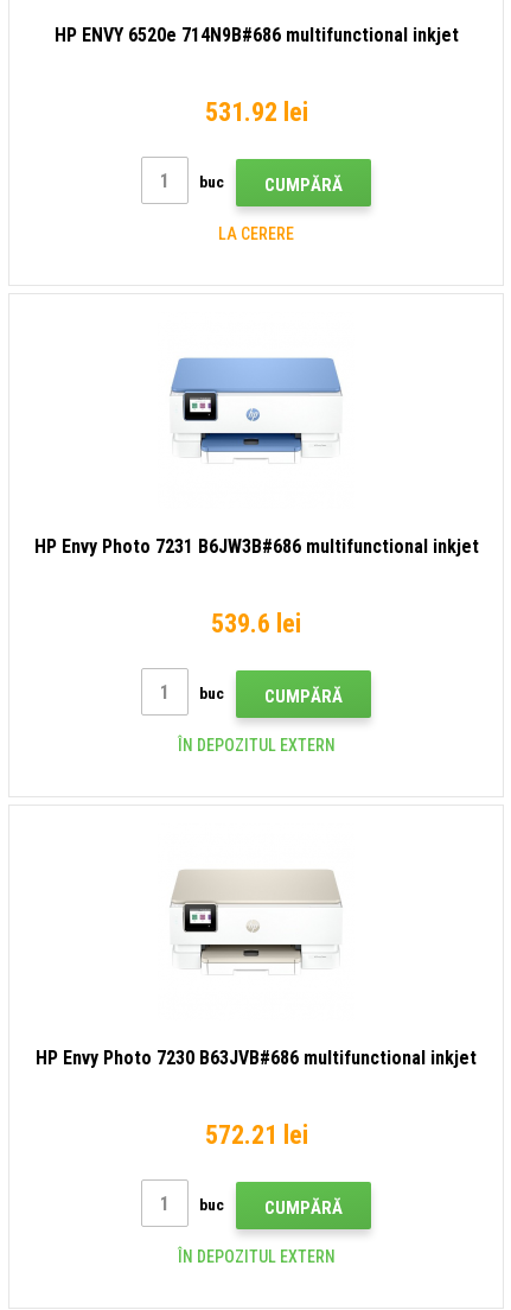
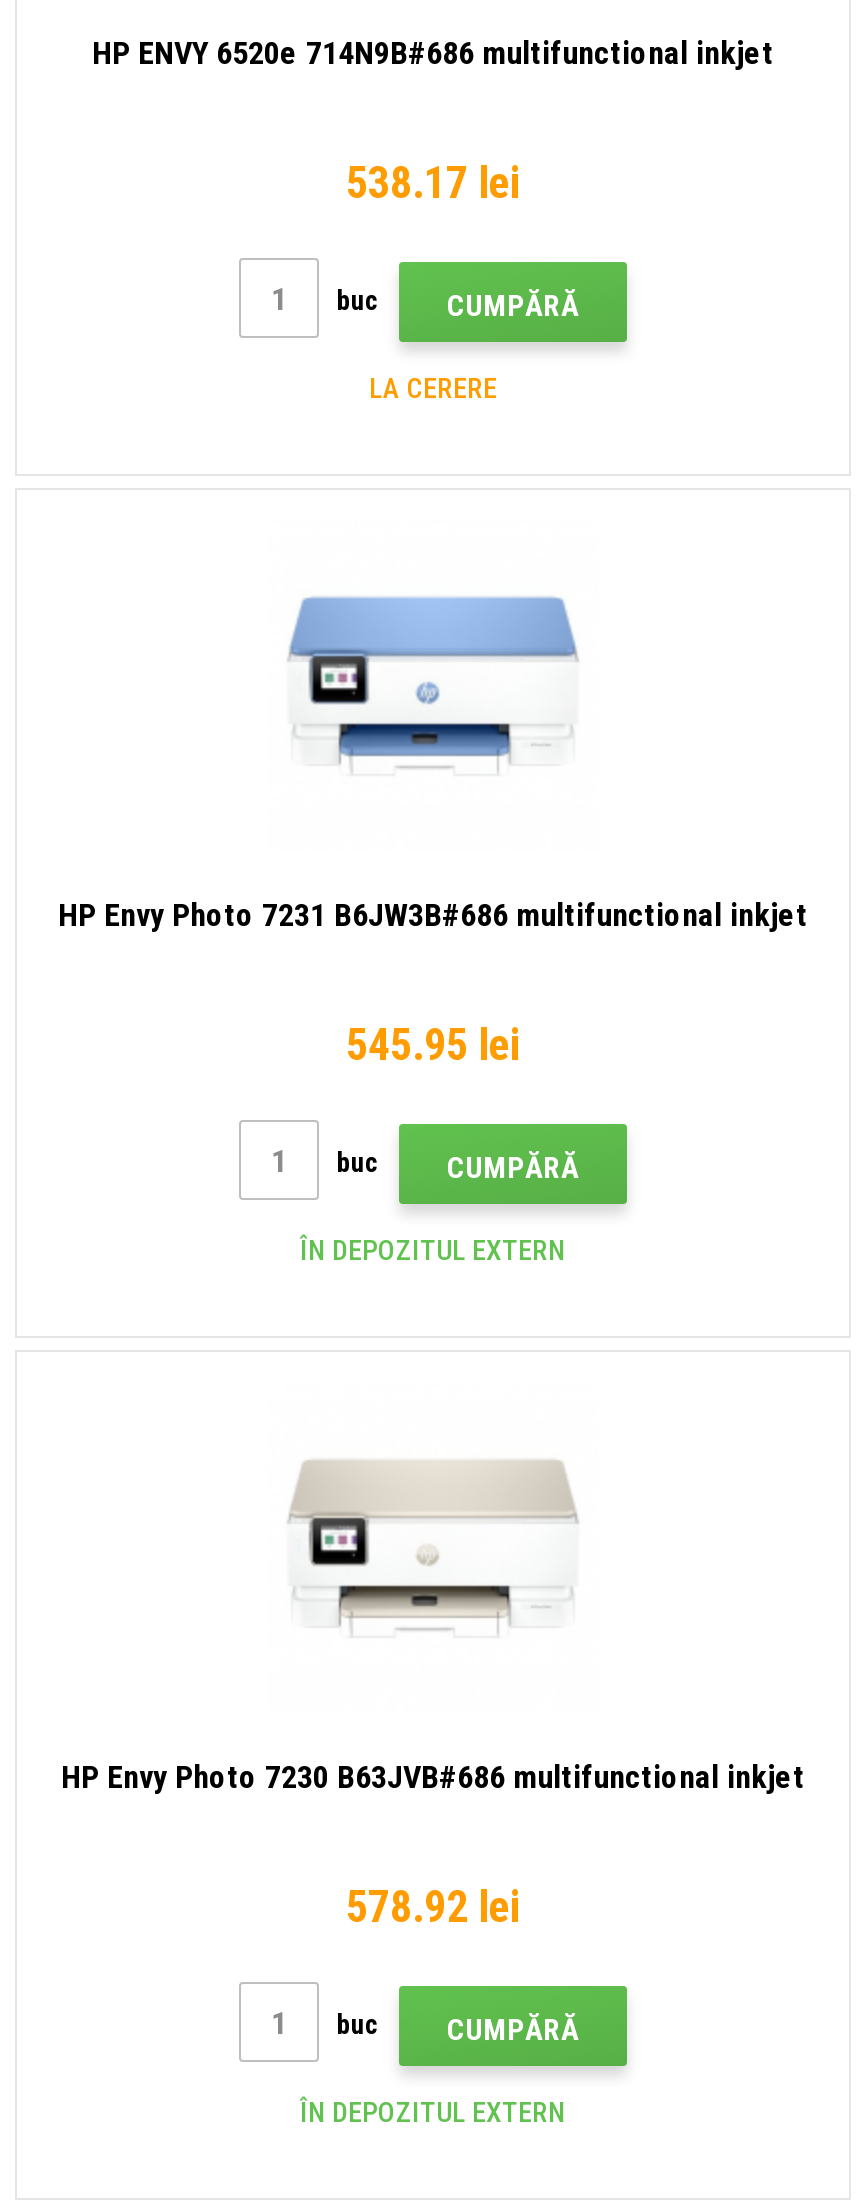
[205,97,308,127] 531.92 lei -> [346,158,520,208] 538.17 lei
[211,609,301,638] 539.6 lei -> [346,1020,520,1070] 545.95 lei
[205,1120,308,1150] 572.21 lei -> [346,1882,520,1932] 578.92 lei

